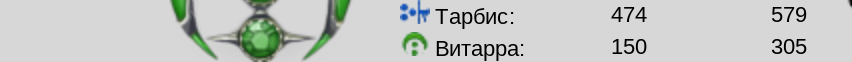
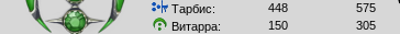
[611,2,647,26] 474 -> [268,1,287,14] 448
[771,2,807,26] 579 -> [355,1,375,14] 575

